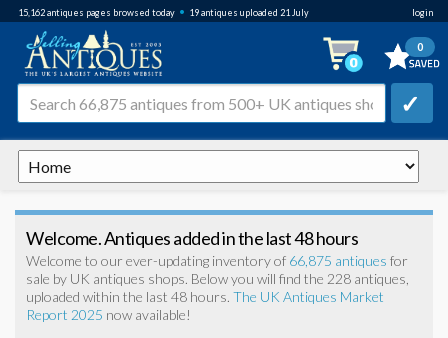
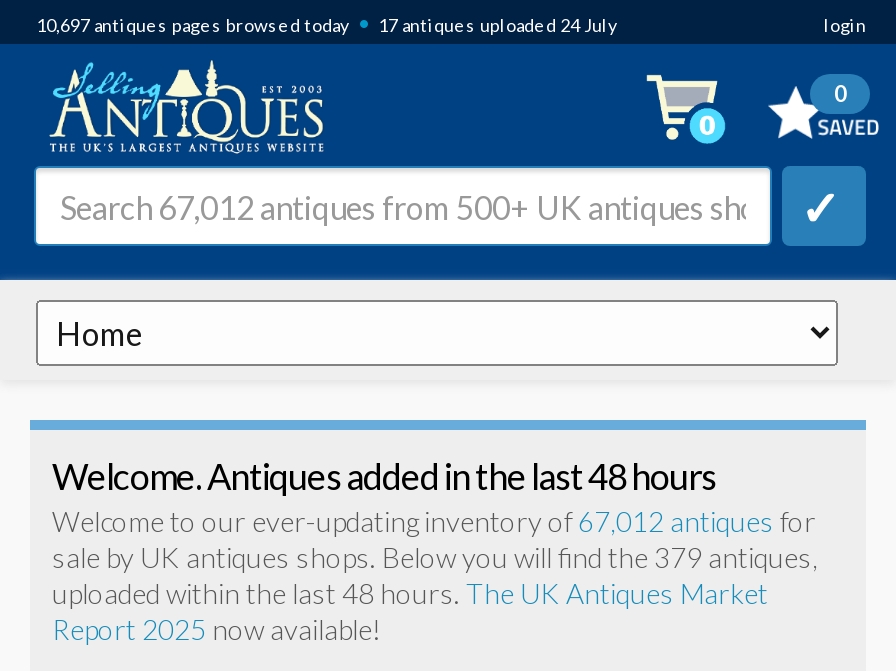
[18,2,309,19] 15,162antiques pages browsedtoday • 19 antiques uploaded 21 July -> [36,4,618,38] 10,697antiques pages browsedtoday • 17 antiques uploaded 24 July
[26,252,408,269] Welcome to our ever-updating inventory of 66,875 antiques for -> [52,504,816,538] Welcome to our ever-updating inventory of 67,012 antiques for
[26,270,409,287] sale by UK antiques shops. Below you will find the 228 antiques, -> [52,540,818,574] sale by UK antiques shops. Below you will find the 379 antiques,

